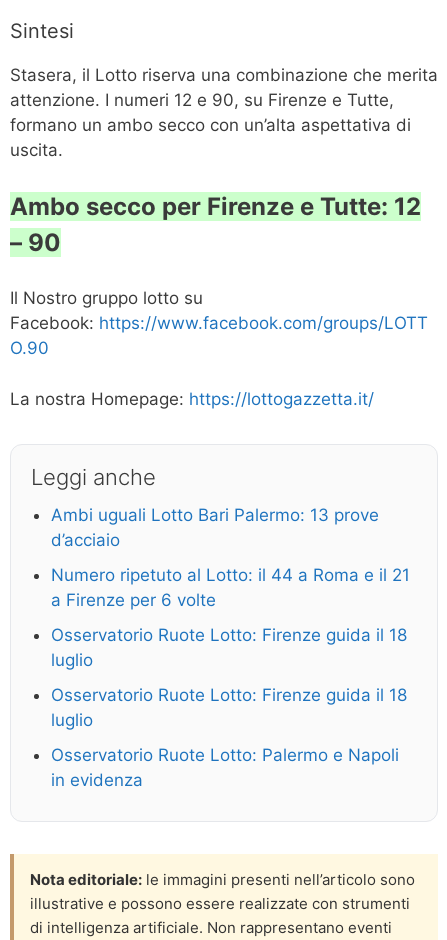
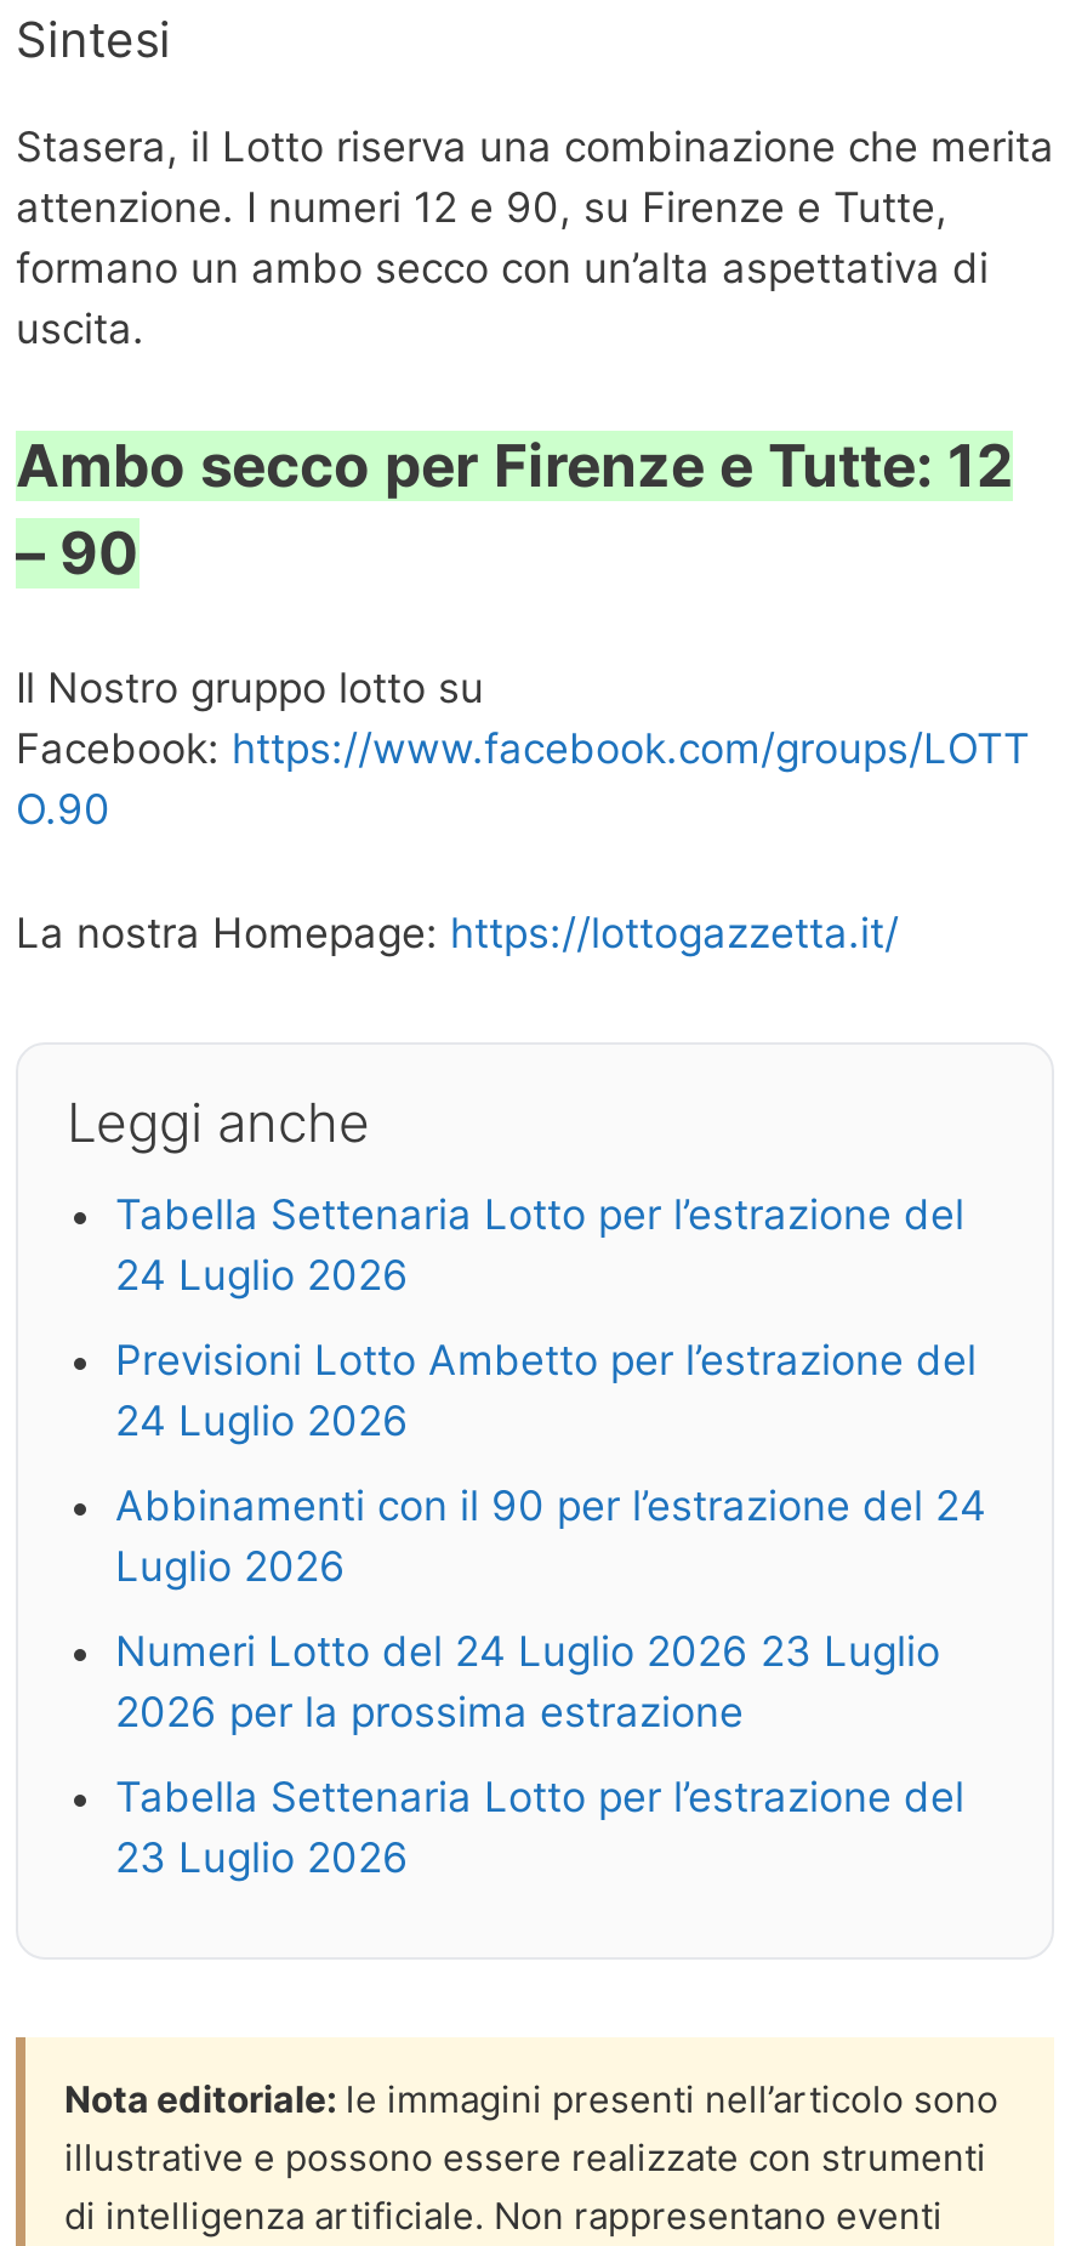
[51,505,379,550] Ambi uguali Lotto Bari Palermo: 13 prove | d’acciaio -> [115,1190,964,1299] Tabella Settenaria Lotto per l’estrazione del | 24 Luglio 2026
[51,565,410,610] Numero ripetuto al Lotto: il 44 a Roma e il 21 | a Firenze per 6 volte -> [115,1335,977,1445] Previsioni Lotto Ambetto per l’estrazione del | 24 Luglio 2026
[51,625,407,670] Osservatorio Ruote Lotto: Firenze guida il 18 | luglio -> [115,1481,986,1590] Abbinamenti con il 90 per l’estrazione del 24 | Luglio 2026
[51,685,407,730] Osservatorio Ruote Lotto: Firenze guida il 18 | luglio -> [115,1627,940,1736] Numeri Lotto del 24 Luglio 2026 23 Luglio | 2026 per la prossima estrazione
[51,745,399,790] Osservatorio Ruote Lotto: Palermo e Napoli | in evidenza -> [115,1772,964,1881] Tabella Settenaria Lotto per l’estrazione del | 23 Luglio 2026

